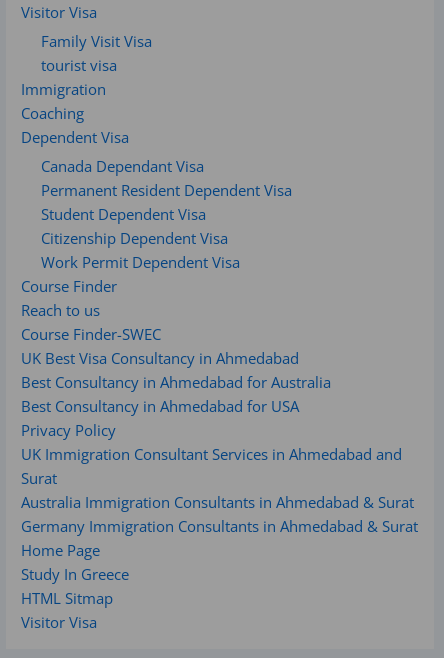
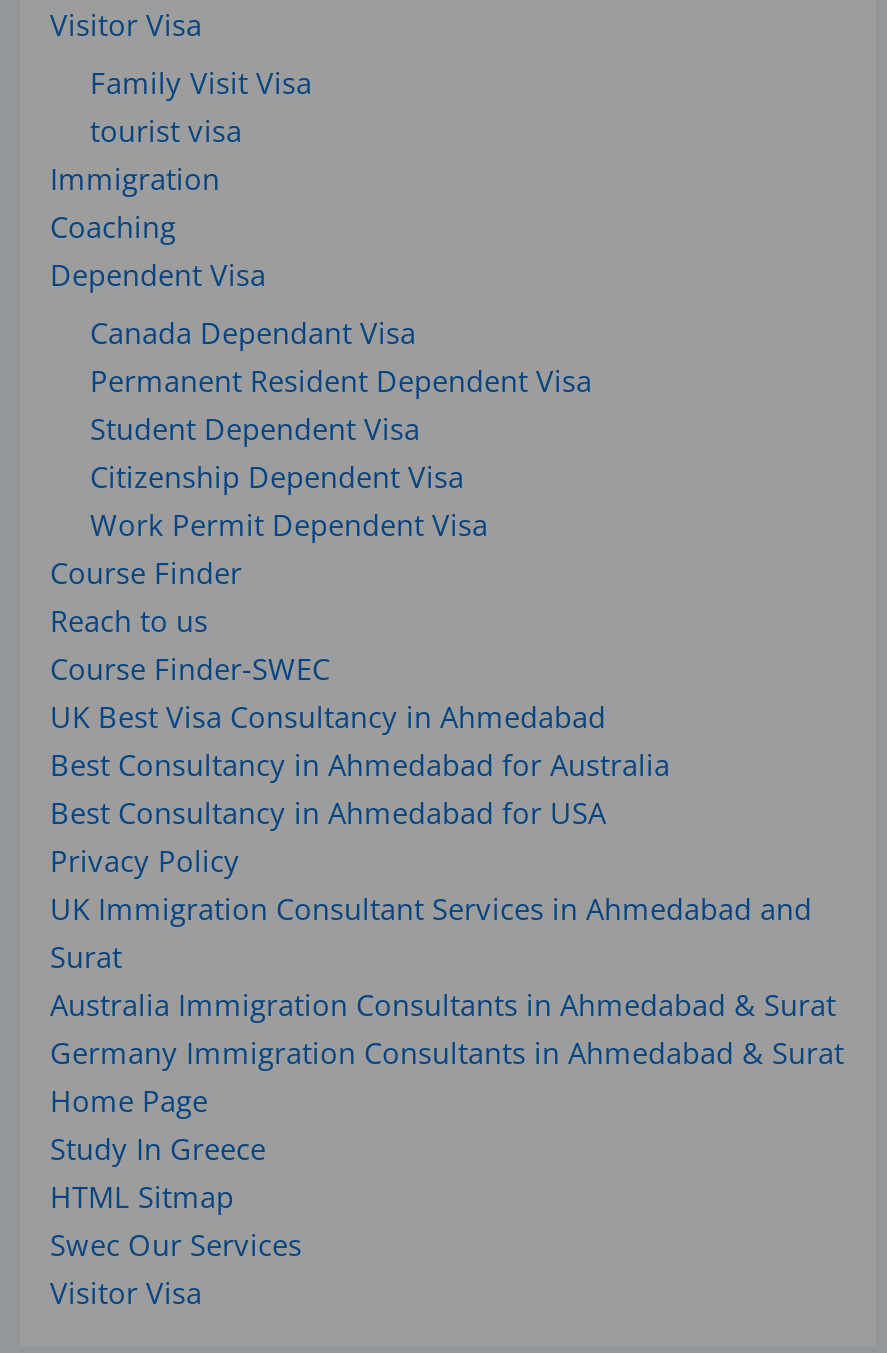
none -> [50,1224,302,1264] Swec Our Services

